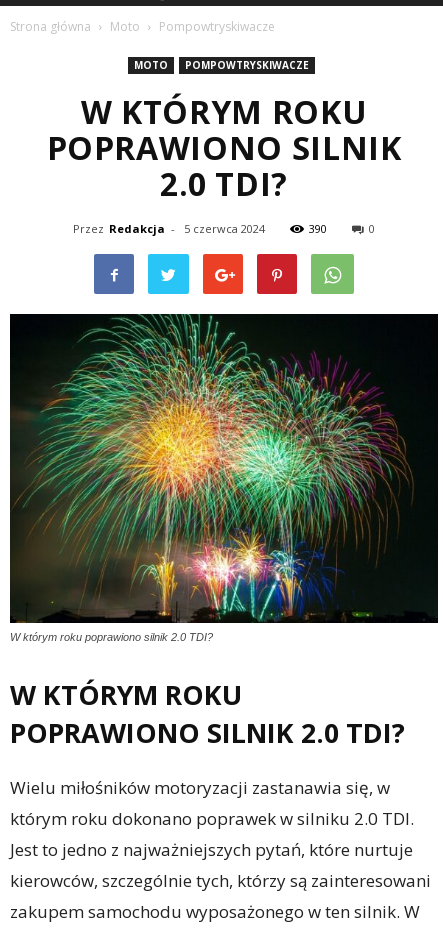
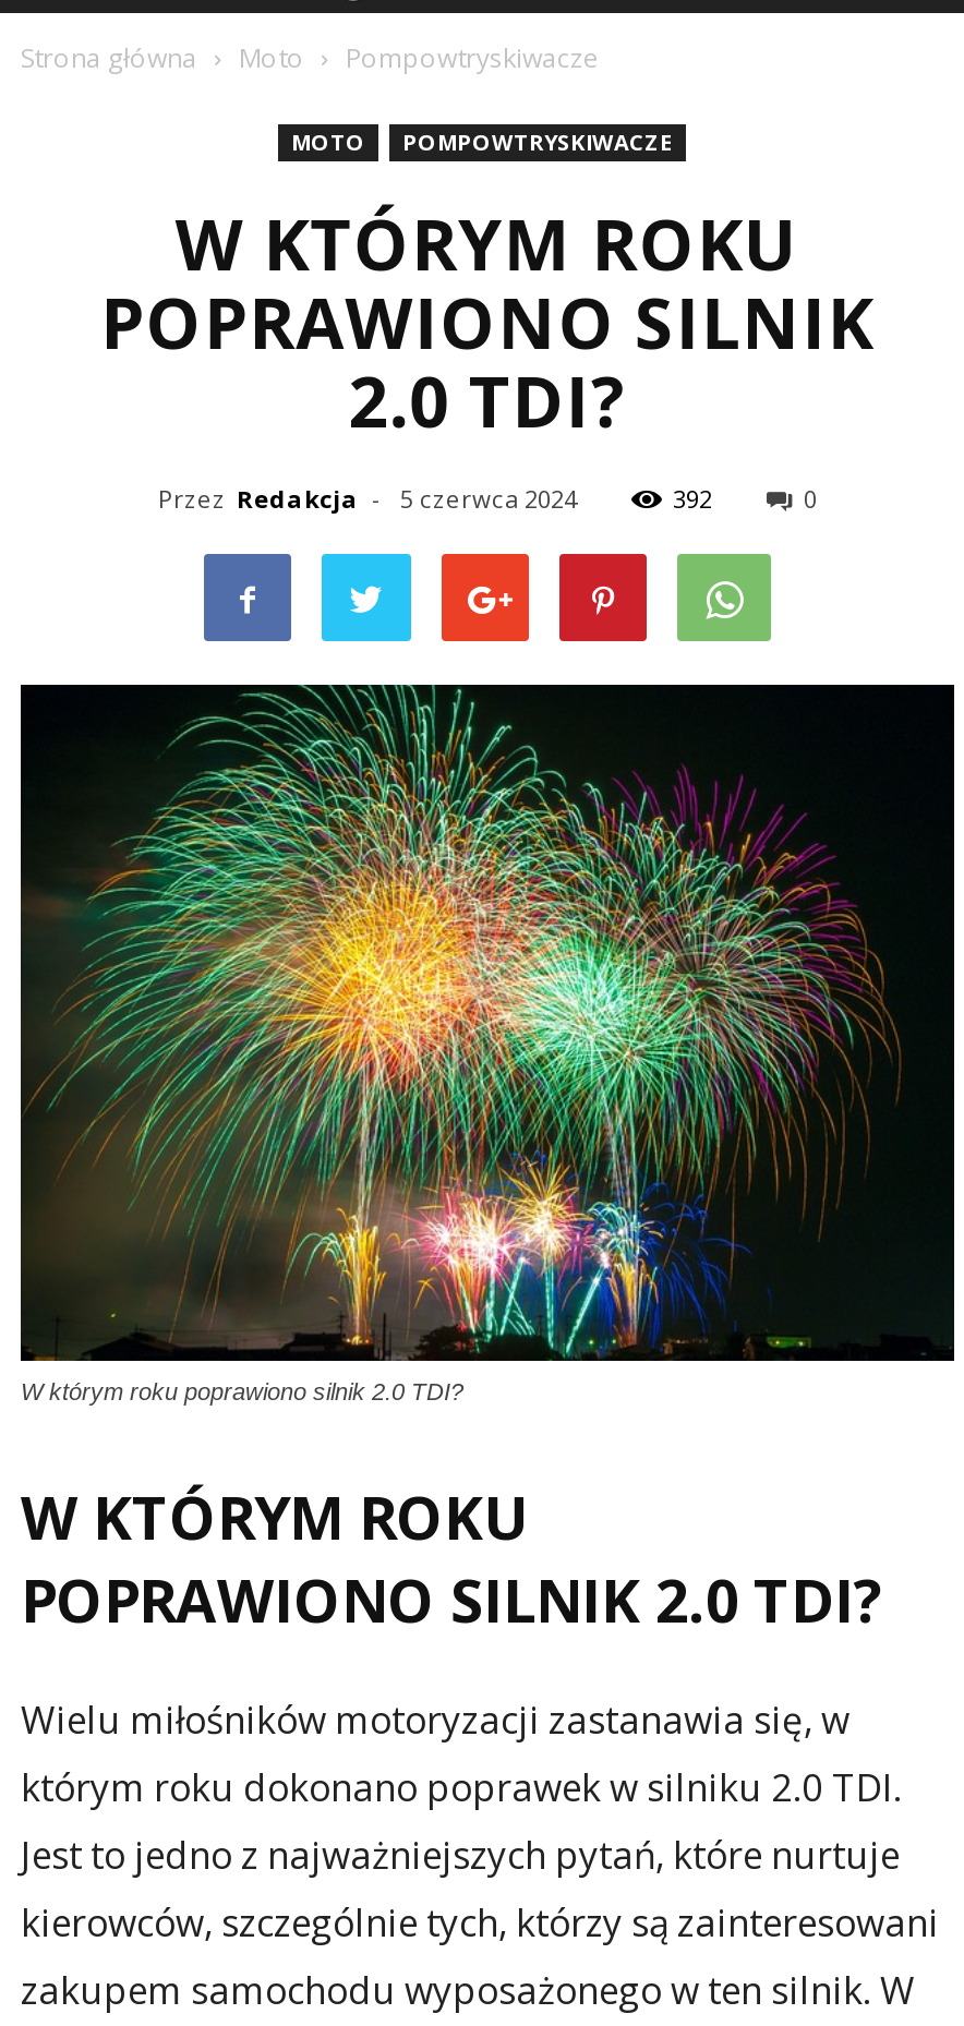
[309,221,327,236] 390 -> [673,482,712,515] 392

